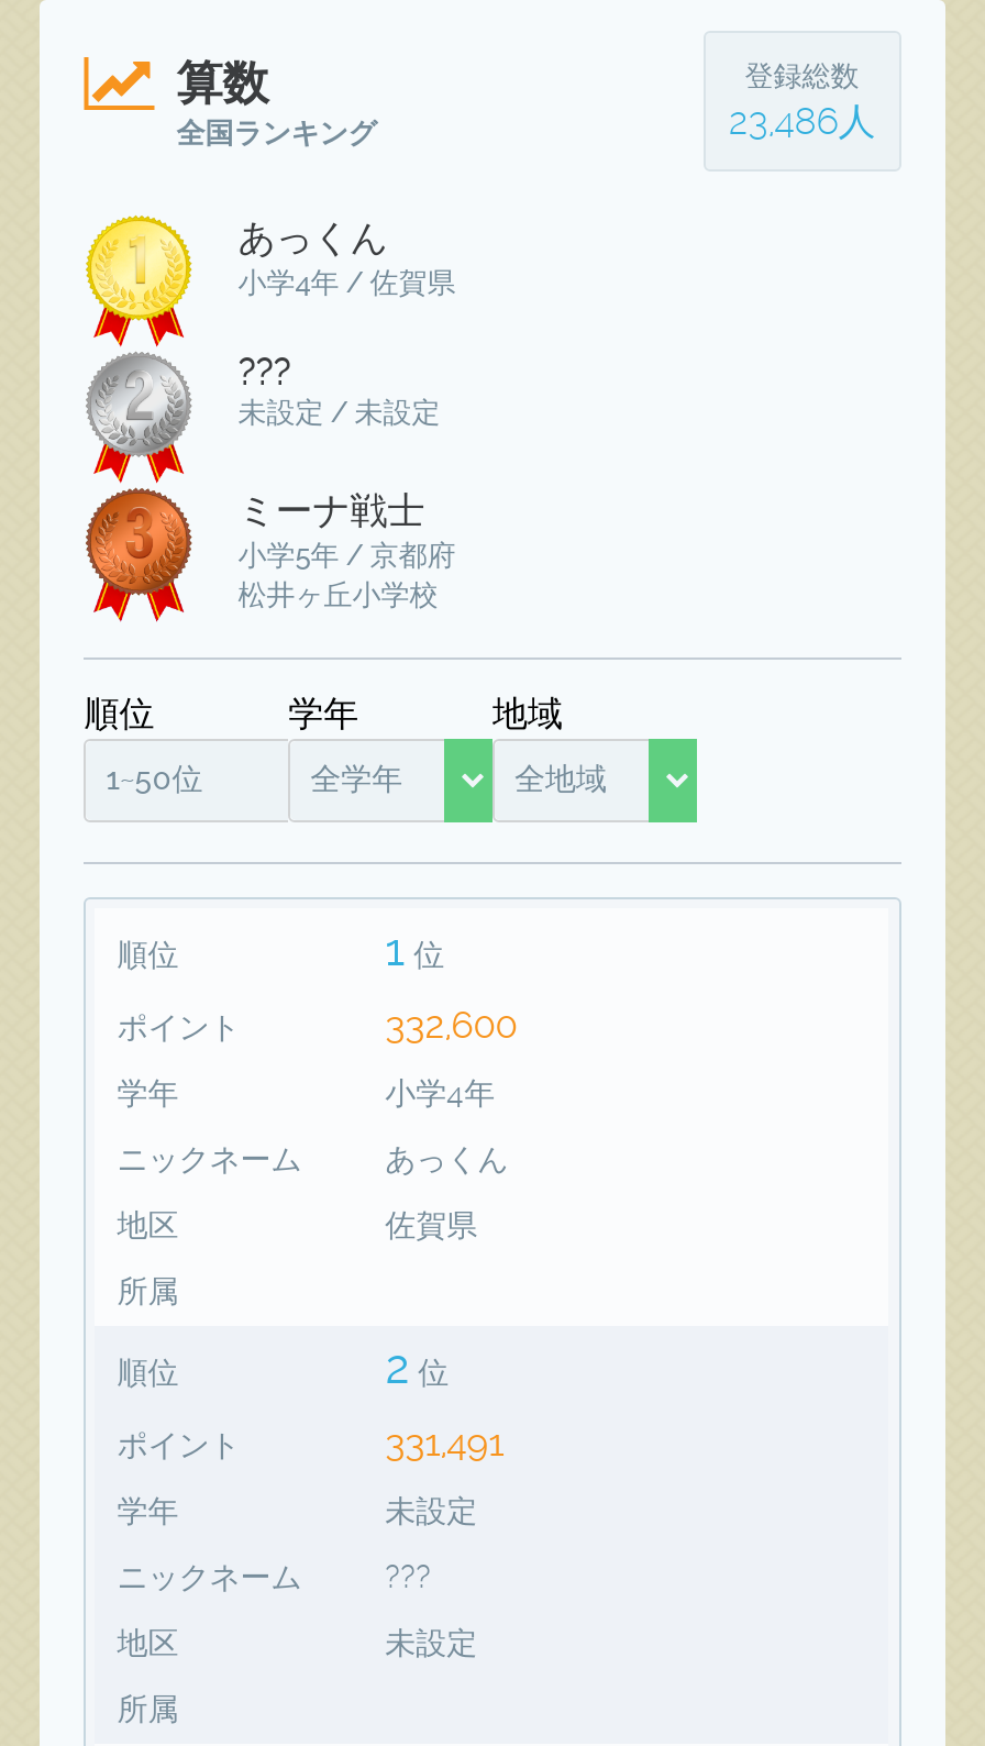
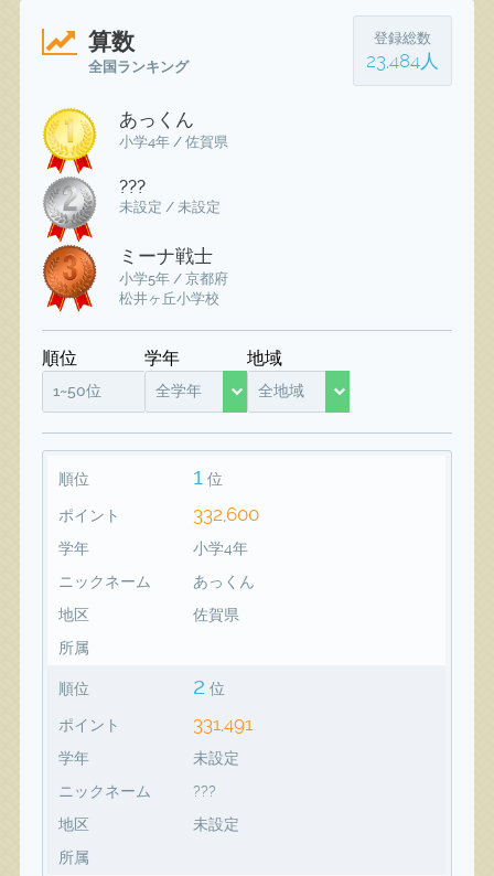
[728,98,876,142] 23,486人 -> [366,49,439,71] 23,484人

